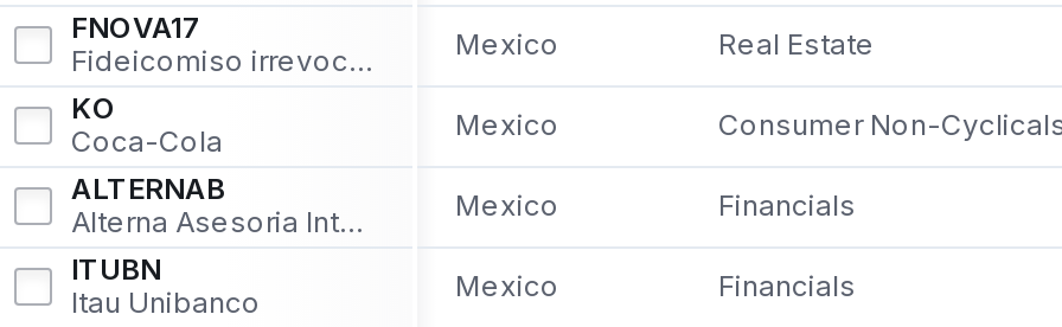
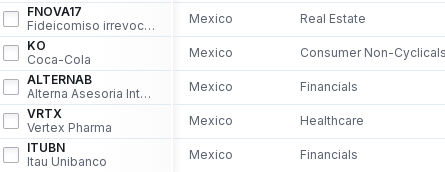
none -> [27,106,364,135] VRTX | Vertex Pharma | Mexico | Healthcare

